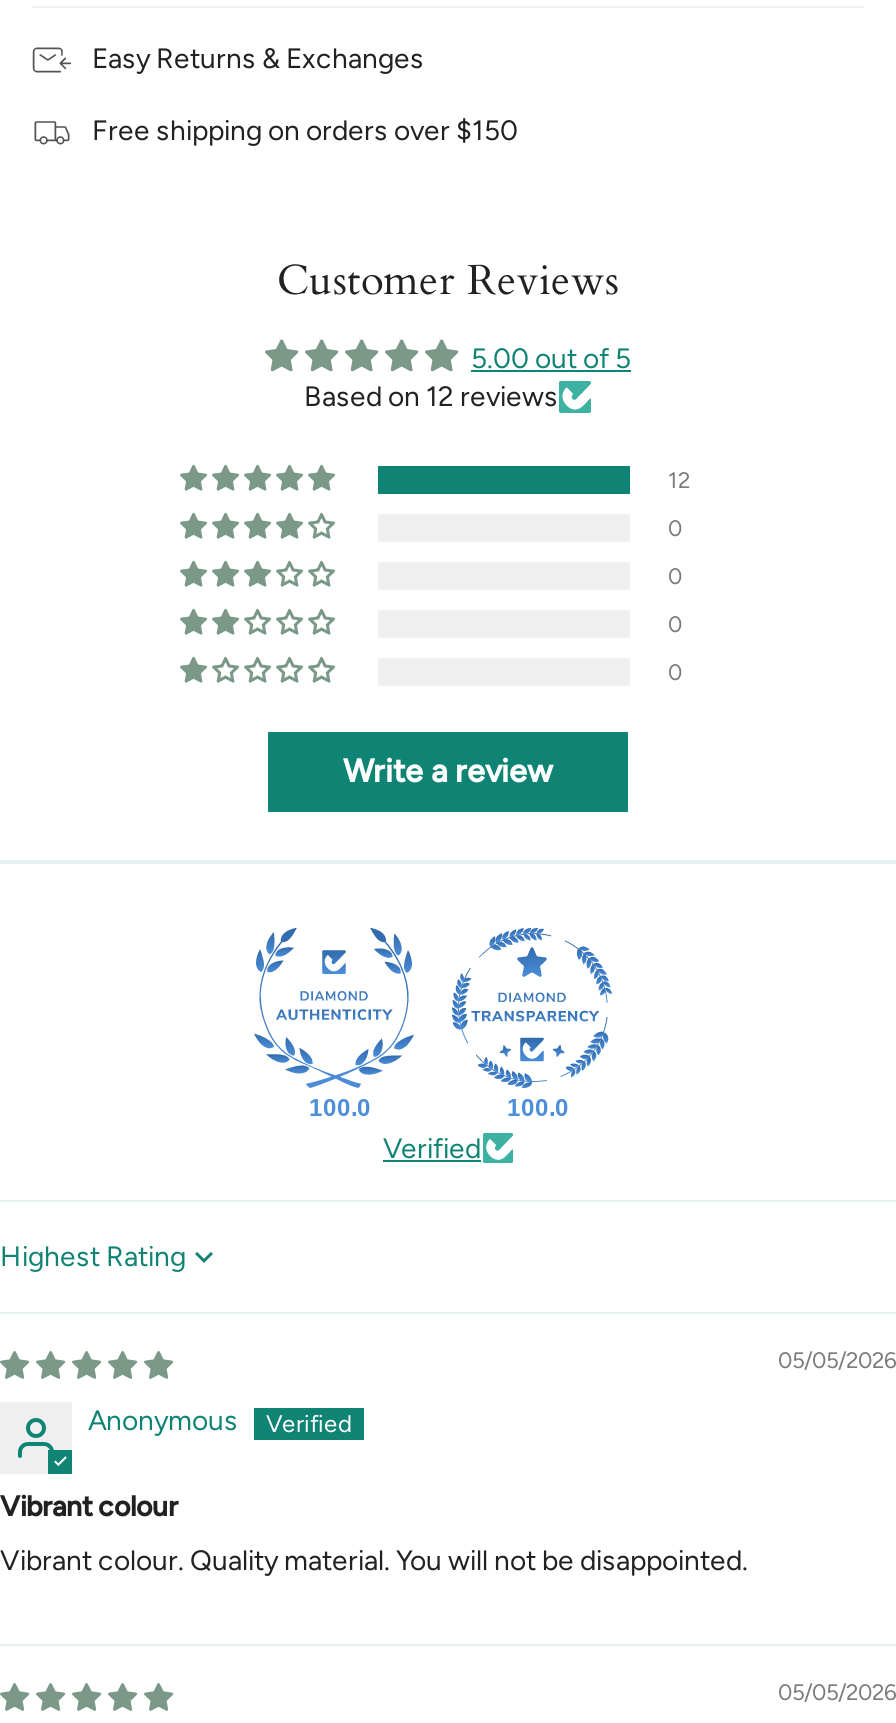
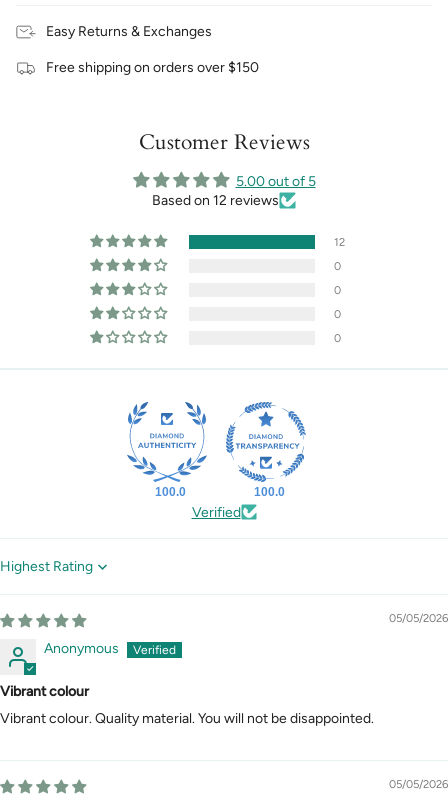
[343,752,553,790] Write a review -> none

